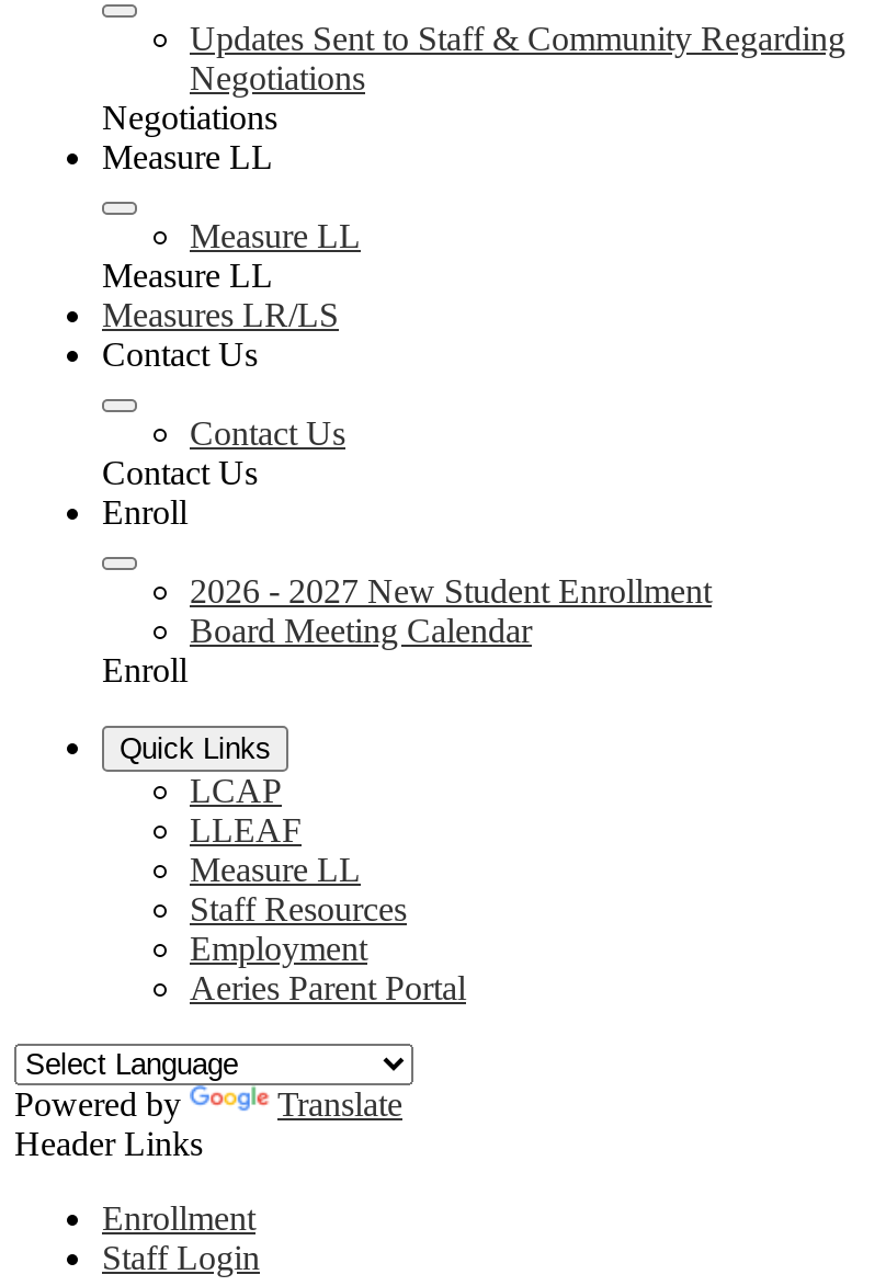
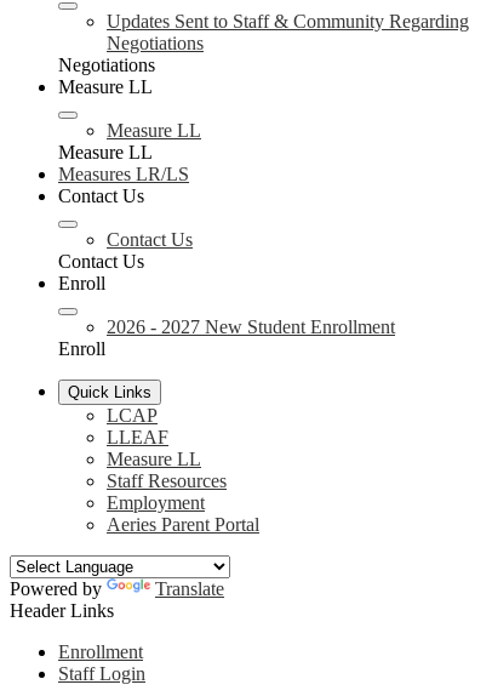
[190,612,532,649] Board Meeting Calendar -> none

